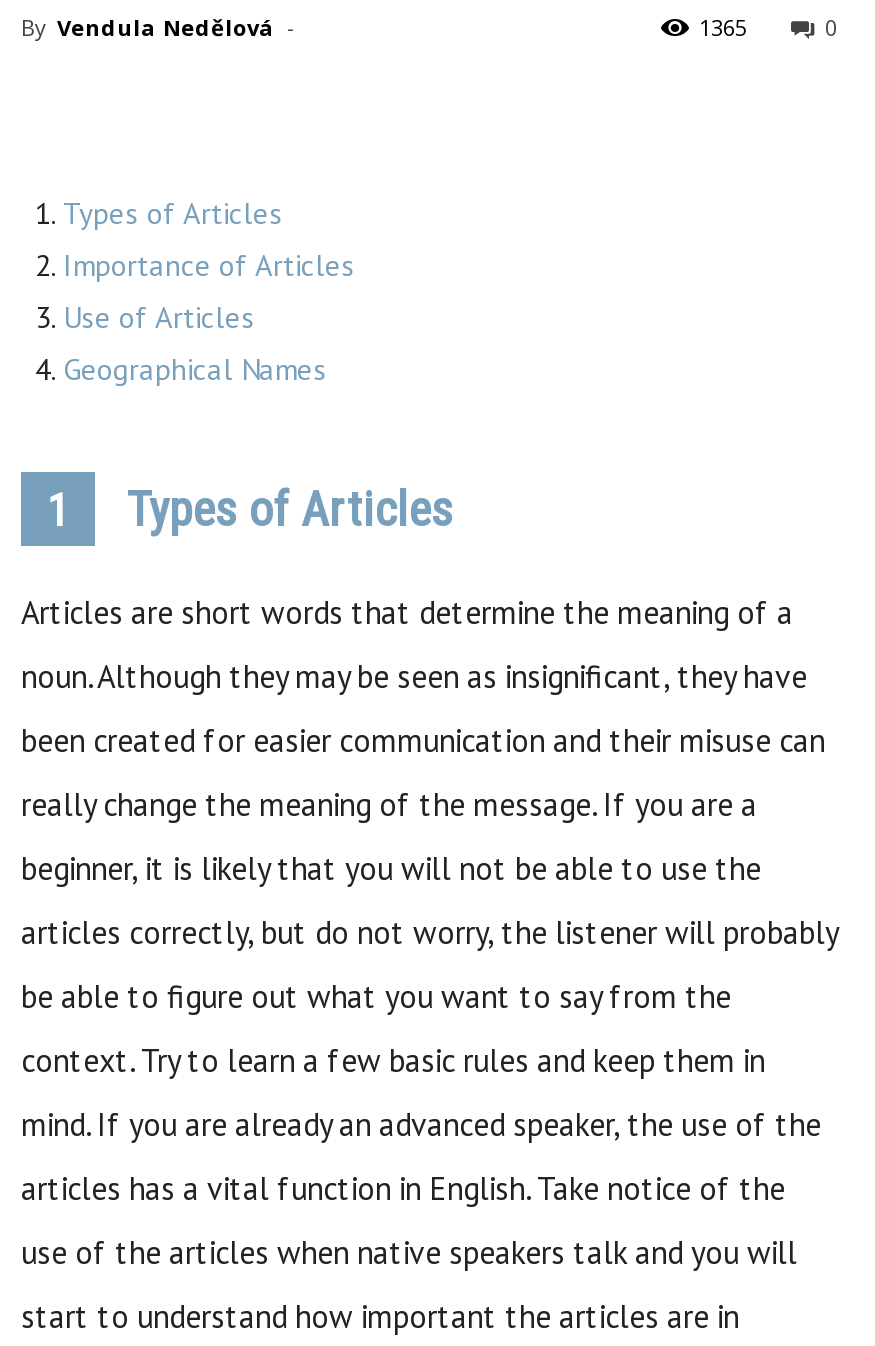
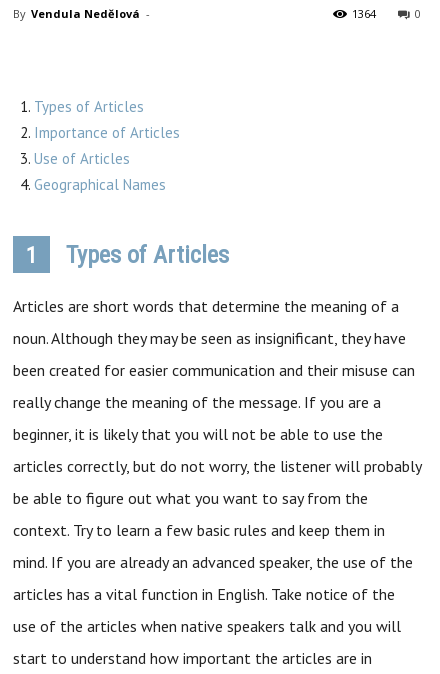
[699,12,747,42] 1365 -> [352,6,376,21] 1364

